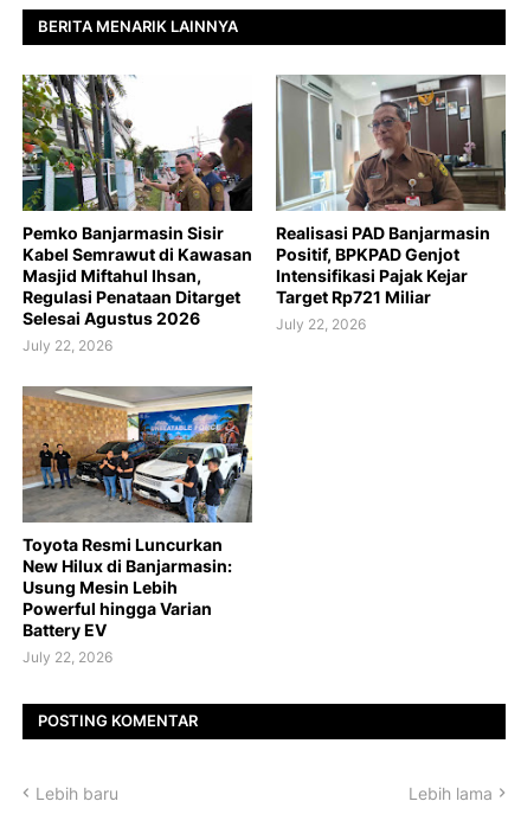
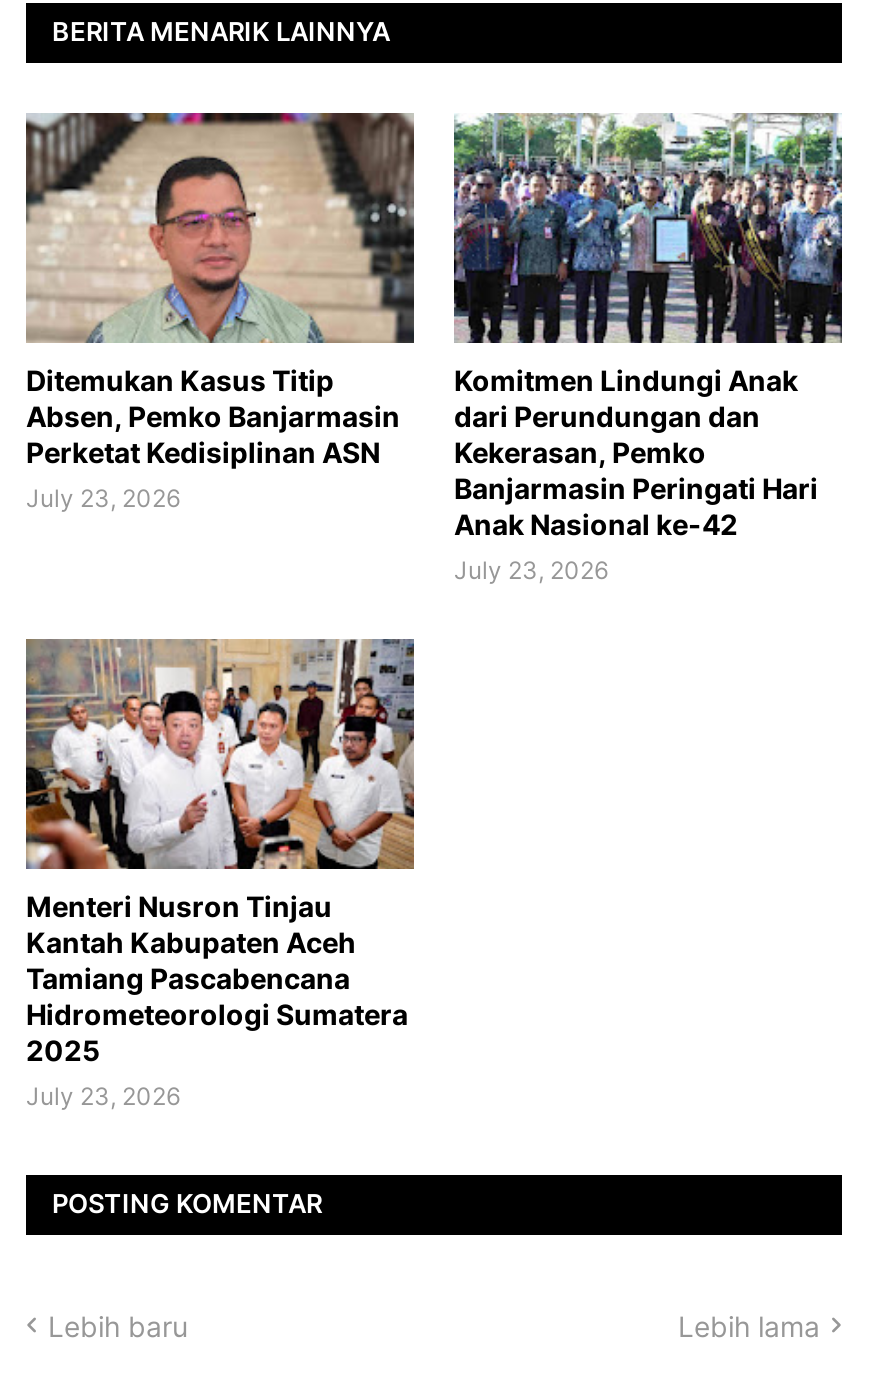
[21,73,252,354] [image] | Pemko Banjarmasin Sisir | Kabel Semrawut di Kawasan | Masjid Miftahul Ihsan, | Regulasi Penataan Ditarget | Selesai Agustus 2026 | July 22, 2026 -> [26,111,416,513] [image] | Ditemukan Kasus Titip | Absen, Pemko Banjarmasin | Perketat Kedisiplinan ASN | July 23, 2026
[276,75,506,333] [image] | Realisasi PAD Banjarmasin | Positif, BPKPAD Genjot | Intensifikasi Pajak Kejar | Target Rp721 Miliar | July 22, 2026 -> [454,115,844,585] [image] | Komitmen Lindungi Anak | dari Perundungan dan | Kekerasan, Pemko | Banjarmasin Peringati Hari | Anak Nasional ke-42 | July 23, 2026
[21,386,252,666] [image] | Toyota Resmi Luncurkan | New Hilux di Banjarmasin: | Usung Mesin Lebih | Powerful hingga Varian | Battery EV | July 22, 2026 -> [24,639,416,1111] [image] | Menteri Nusron Tinjau | Kantah Kabupaten Aceh | Tamiang Pascabencana | Hidrometeorologi Sumatera | 2025 | July 23, 2026

